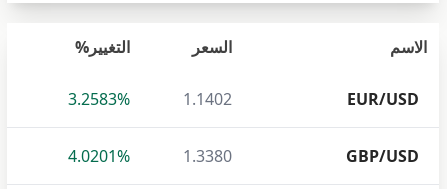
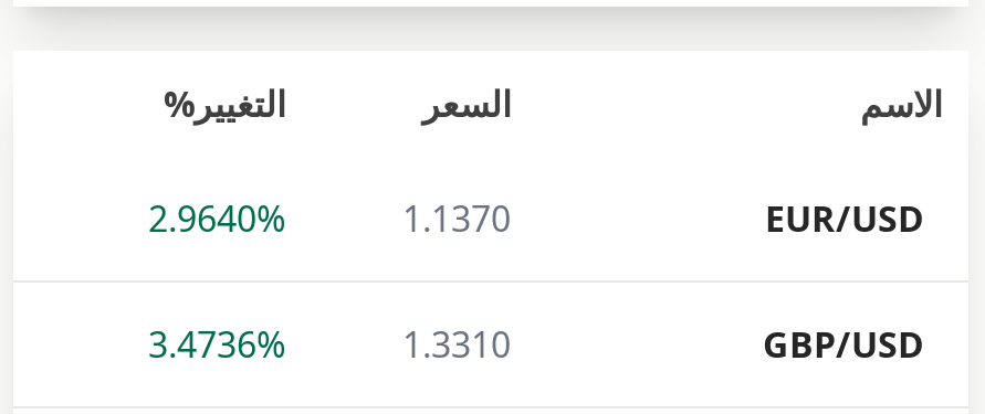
[68,88,130,110] 3.2583% -> [148,194,285,242] 2.9640%
[183,88,232,110] 1.1402 -> [402,194,511,242] 1.1370
[68,145,130,167] 4.0201% -> [148,319,285,368] 3.4736%
[183,145,232,167] 1.3380 -> [402,319,511,368] 1.3310

